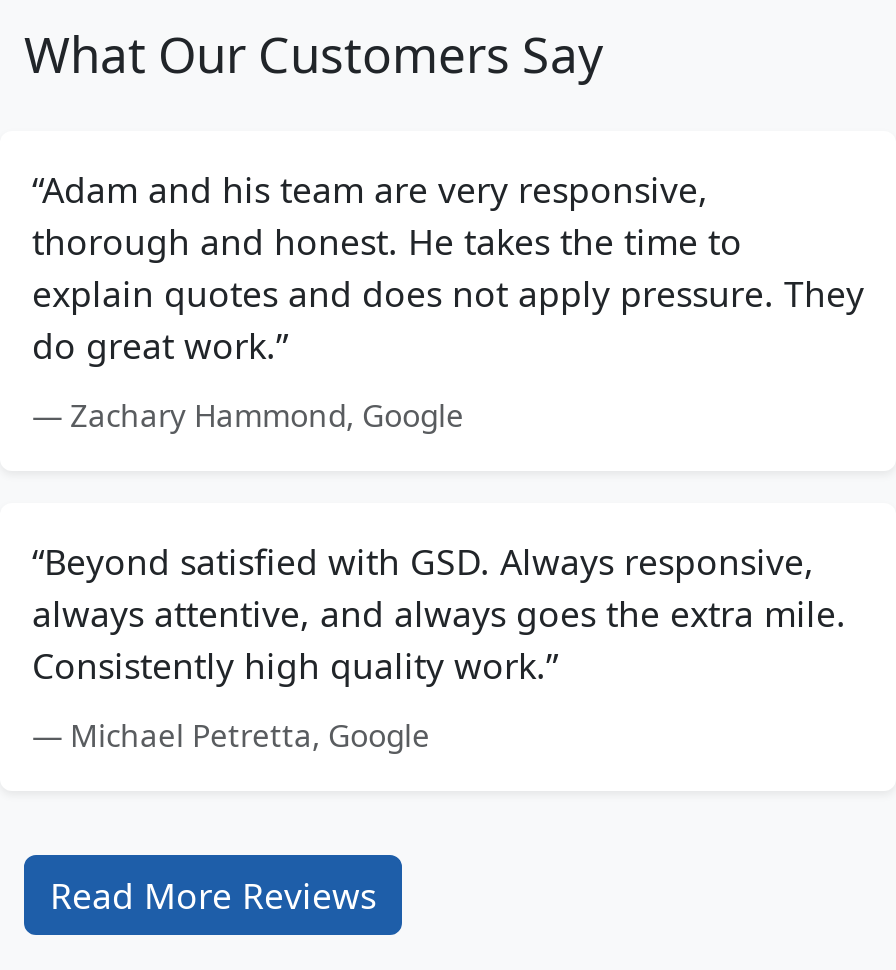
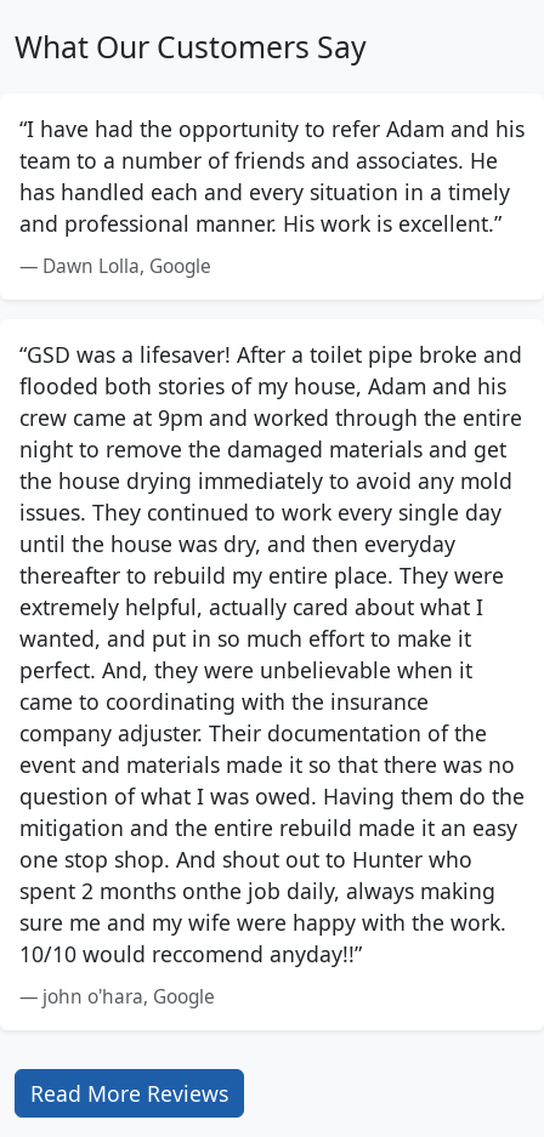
[32,164,864,368] “Adam and his team are very responsive, | thorough and honest. He takes the time to | explain quotes and does not apply pressure. They | do great work.” -> [19,114,525,237] “I have had the opportunity to refer Adam and his | team to a number of friends and associates. He | has handled each and every situation in a timely | and professional manner. His work is excellent.”
[32,394,464,436] — Zachary Hammond, Google -> [19,253,211,279] — Dawn Lolla, Google
[32,536,846,688] “Beyond satisfied with GSD. Always responsive, | always attentive, and always goes the extra mile. | Consistently high quality work.” -> [19,339,525,968] “GSD was a lifesaver! After a toilet pipe broke and | flooded both stories of my house, Adam and his | crew came at 9pm and worked through the entire | night to remove the damaged materials and get | the house drying immediately to avoid any mold | issues. They continued to work every single day | until the house was dry, and then everyday | thereafter to rebuild my entire place. They were | extremely helpful, actually cared about what I | wanted, and put in so much effort to make it | perfect. And, they were unbelievable when it | came to coordinating with the insurance | company adjuster. Their documentation of the | event and materials made it so that there was no | question of what I was owed. Having them do the | mitigation and the entire rebuild made it an easy | one stop shop. And shout out to Hunter who | spent 2 months onthe job daily, always making | sure me and my wife were happy with the work. | 10/10 would reccomend anyday!!”
[32,714,430,756] — Michael Petretta, Google -> [19,984,215,1009] — john o'hara, Google

